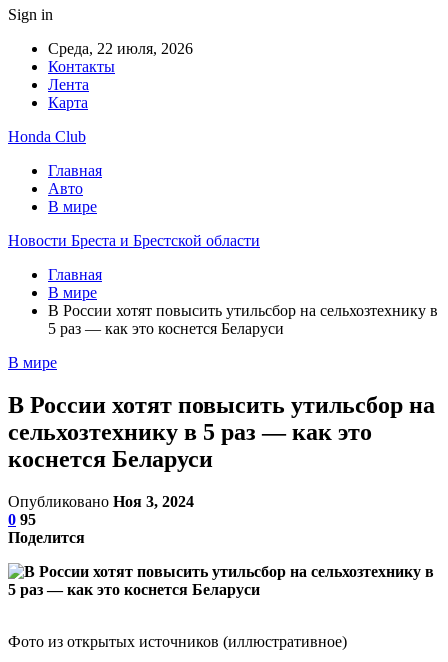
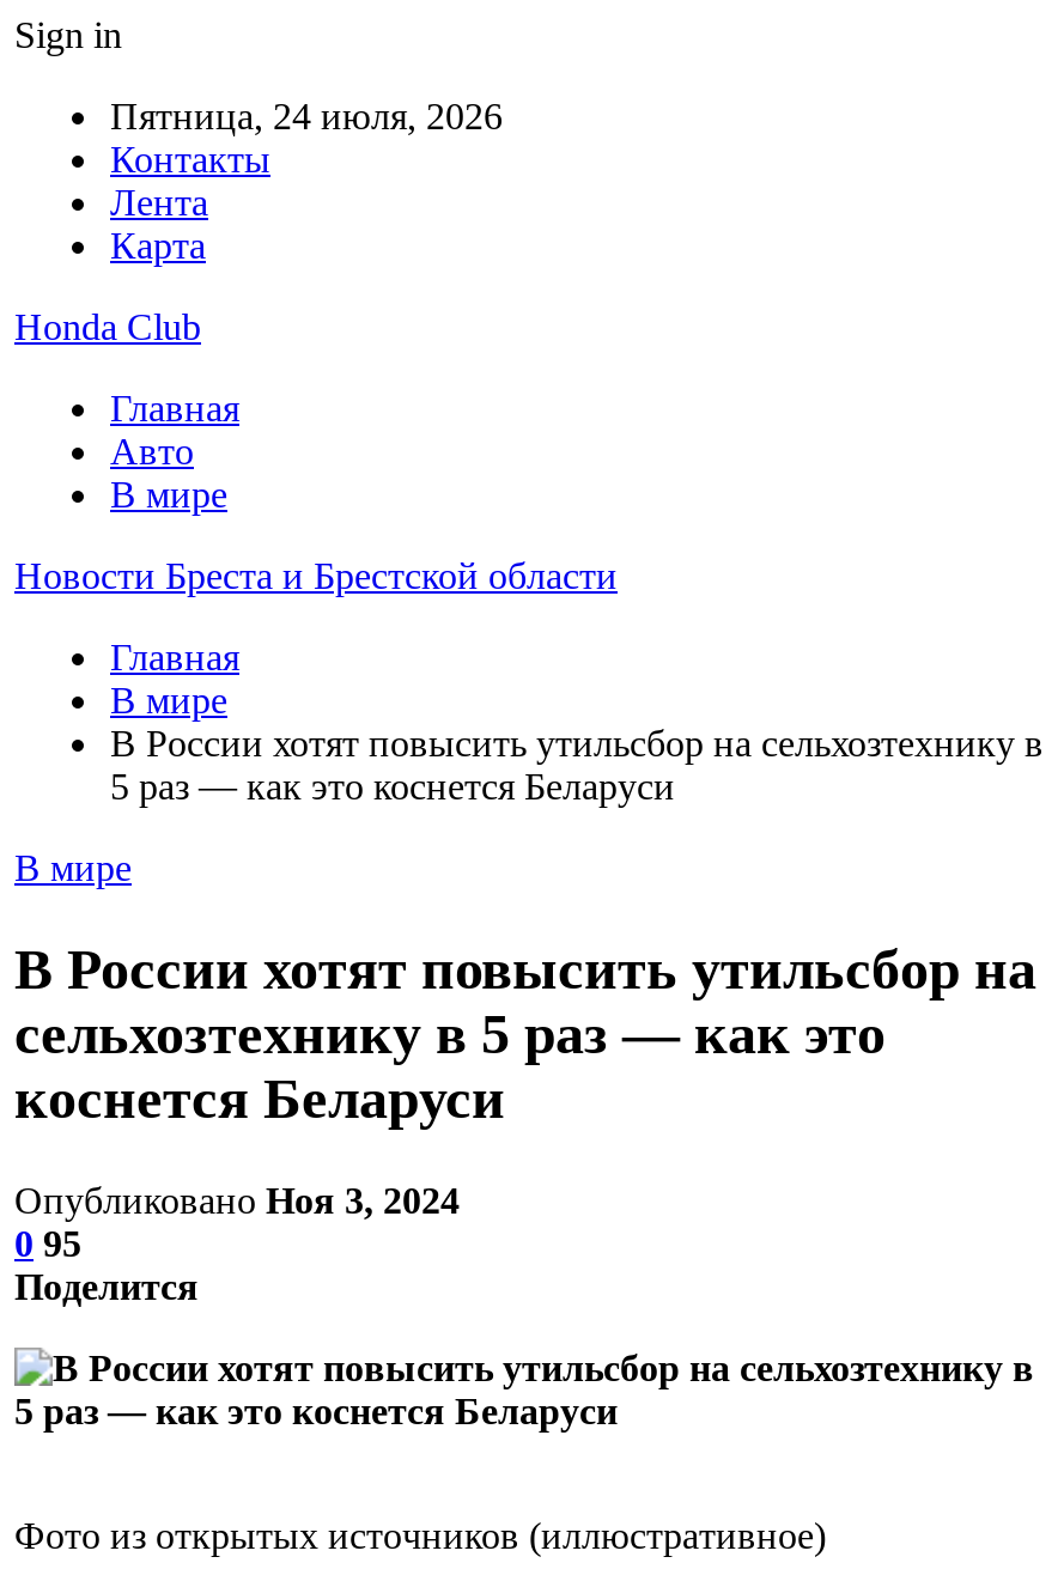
[48,40,193,57] Среда, 22 июля, 2026 -> [110,96,503,136] Пятница, 24 июля, 2026

